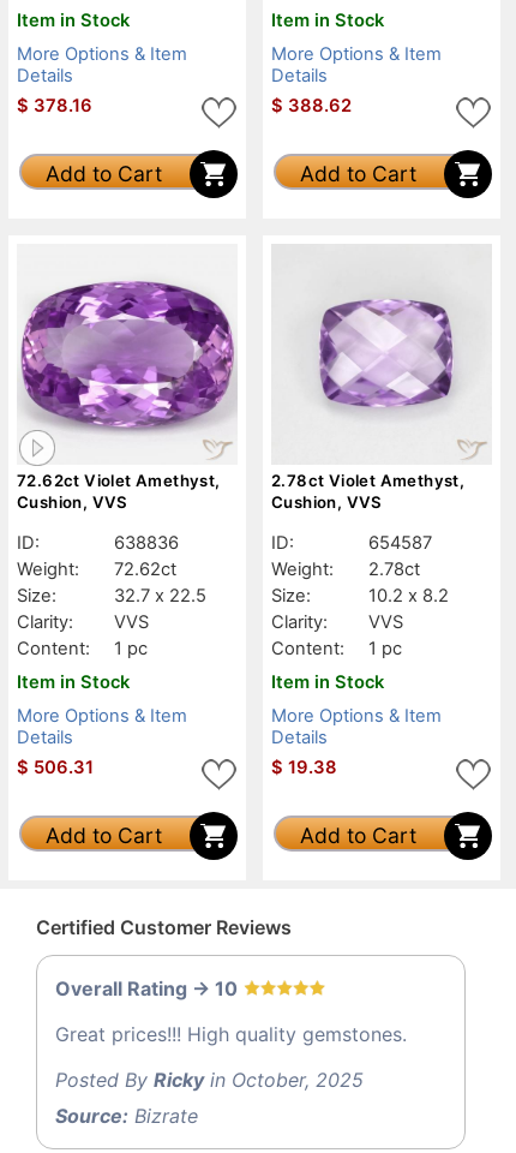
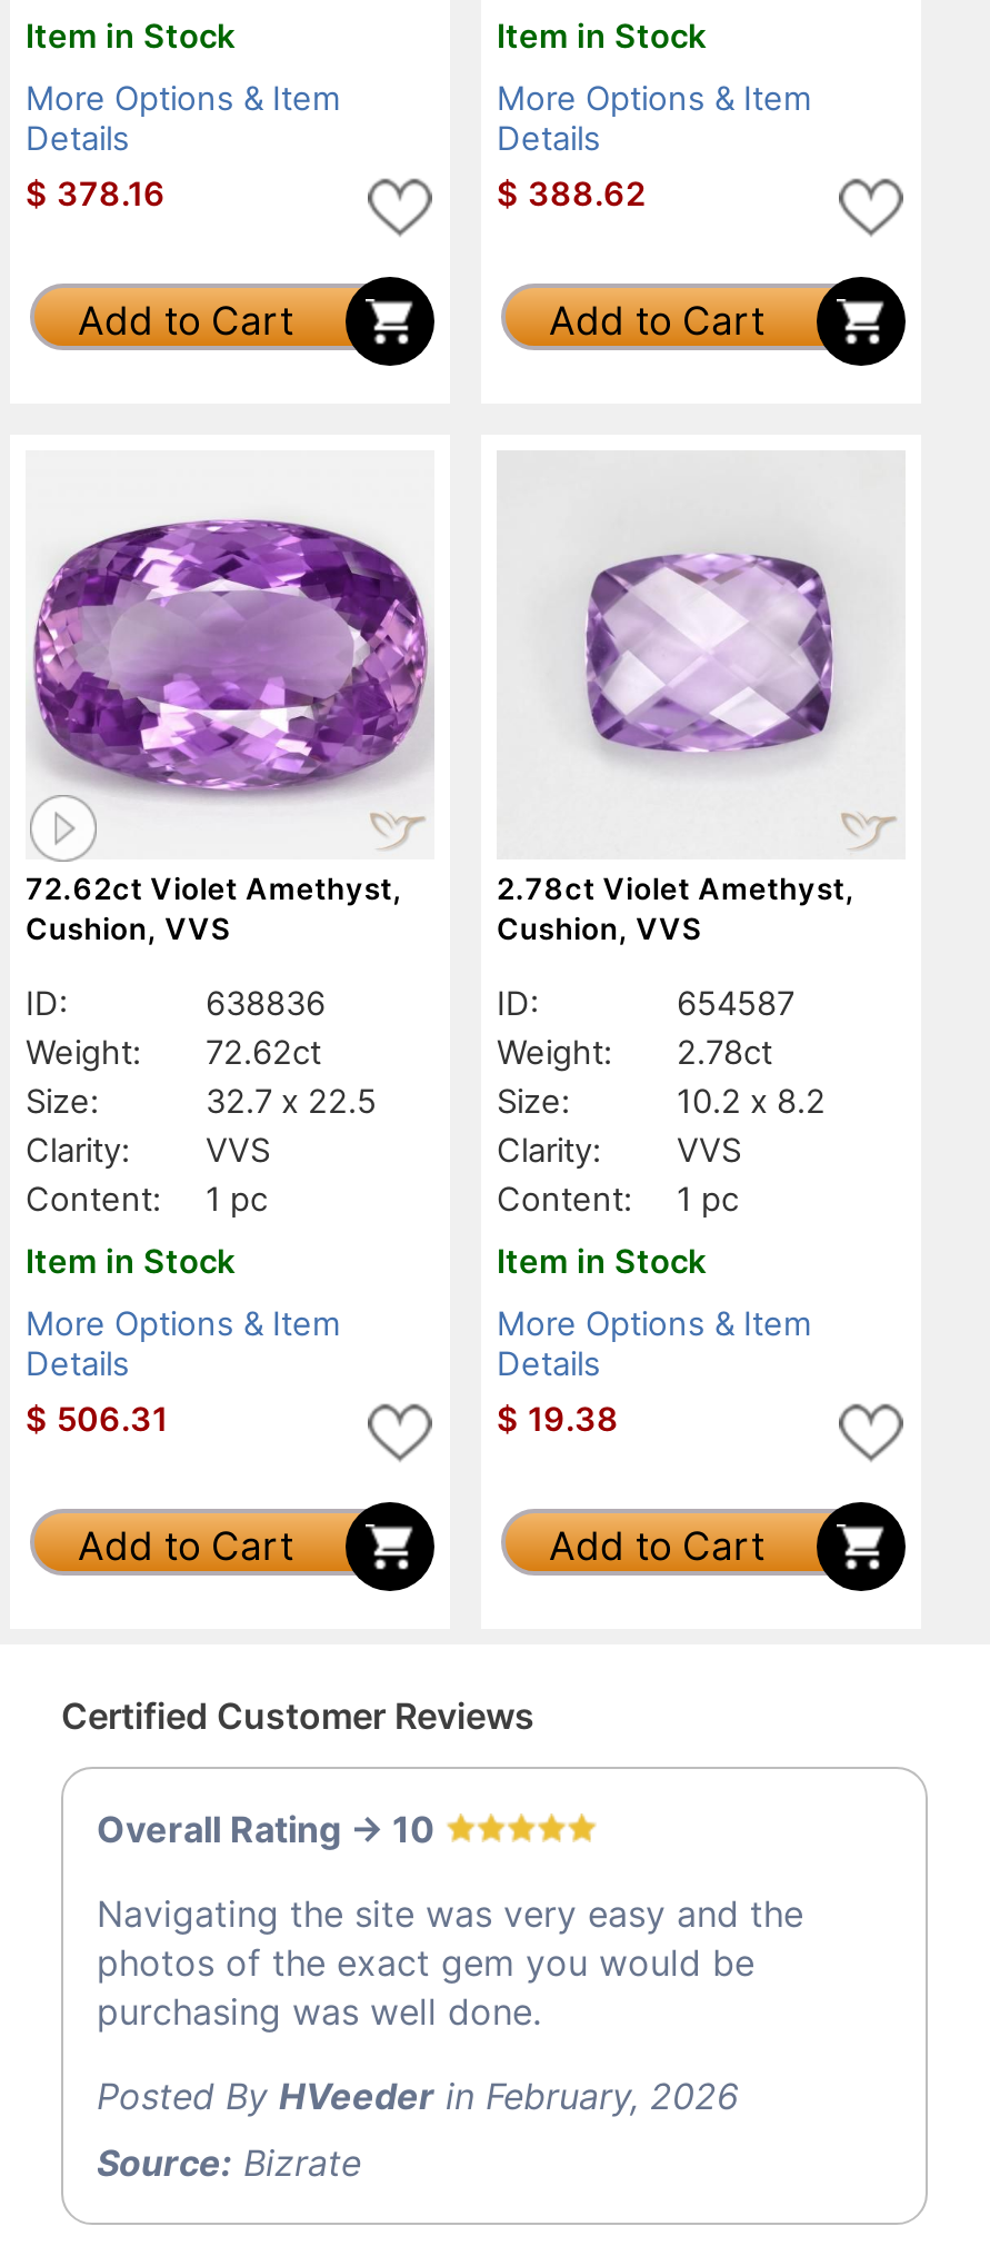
[55,1022,407,1046] Great prices!!! High quality gemstones. -> [97,1892,803,2034] Navigating the site was very easy and the | photos of the exact gem you would be | purchasing was well done.
[55,1068,364,1092] Posted By Ricky in October, 2025 -> [97,2074,739,2119] Posted By HVeeder in February, 2026

